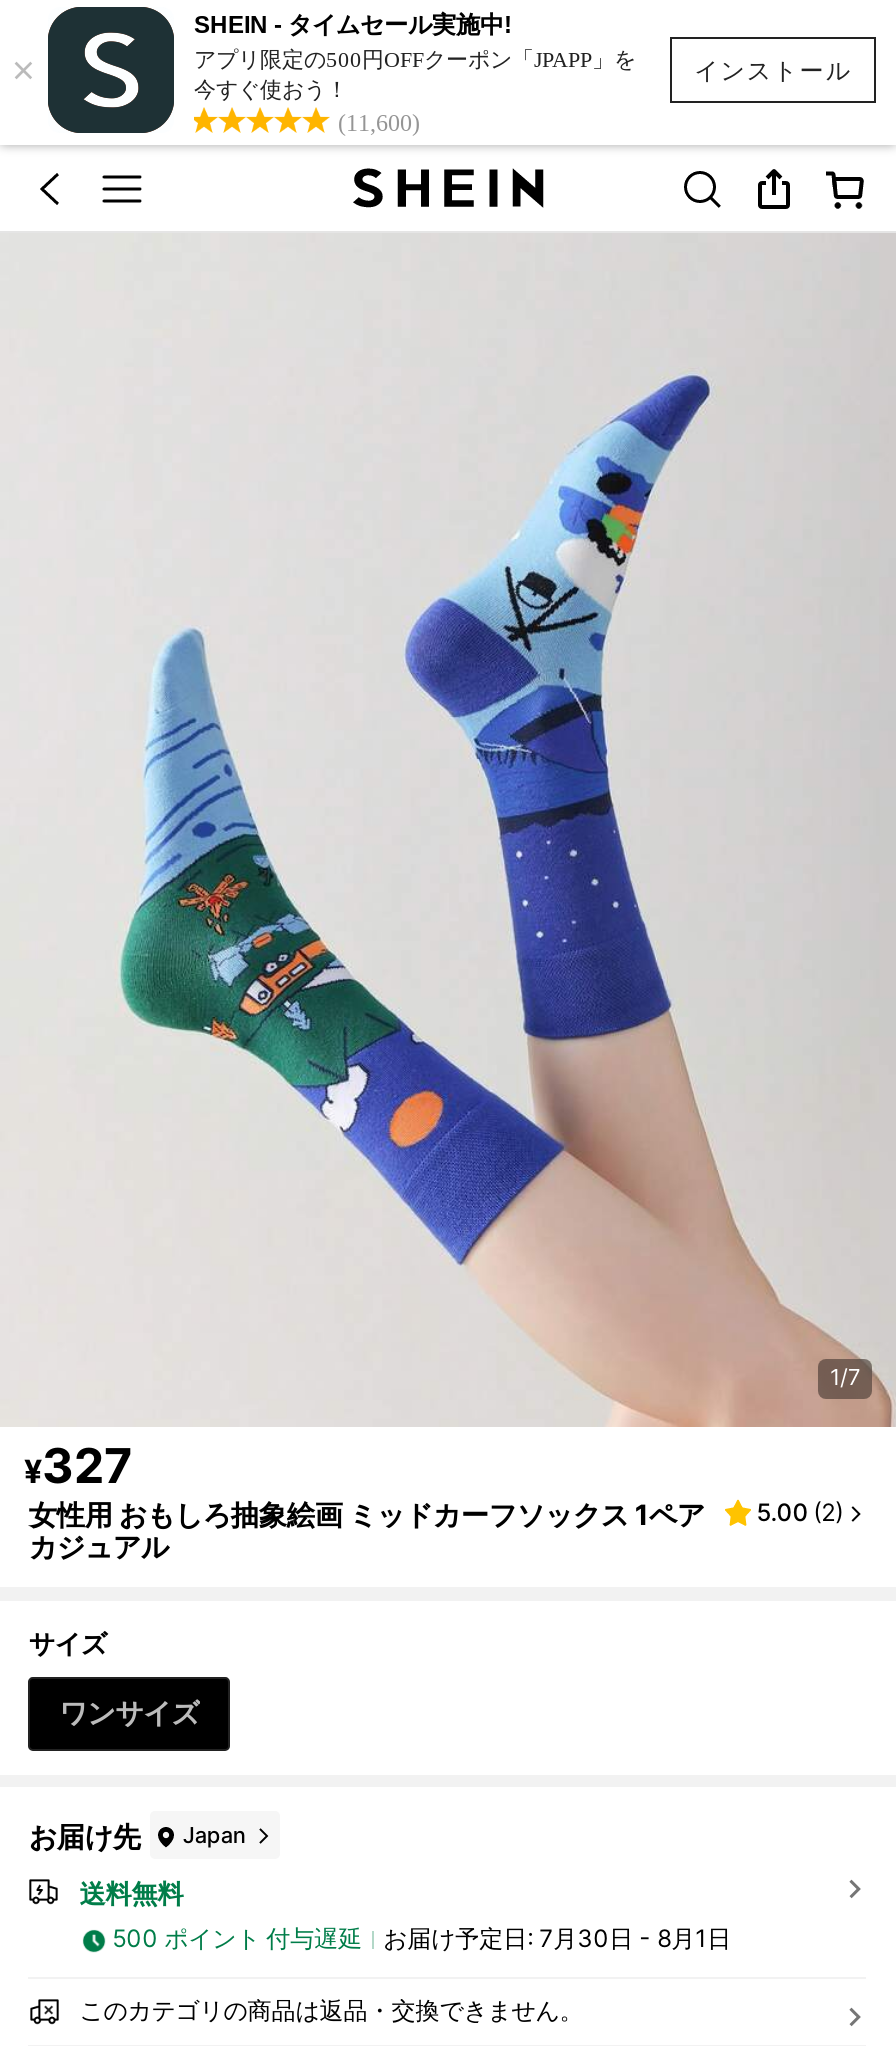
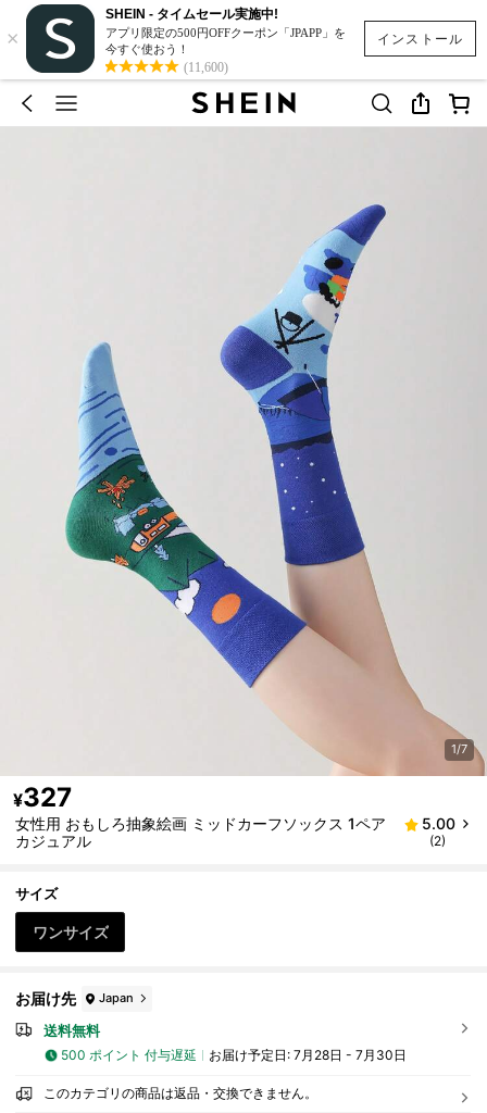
[383,1923,731,1953] お届け予定日: 7月30日 - 8月1日 -> [208,1046,406,1062] お届け予定日: 7月28日 - 7月30日

